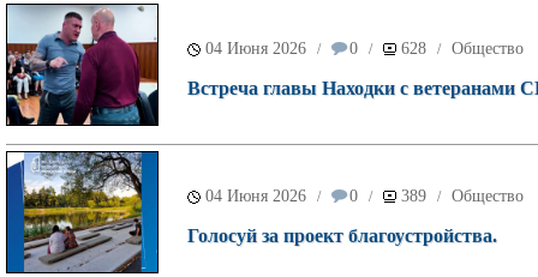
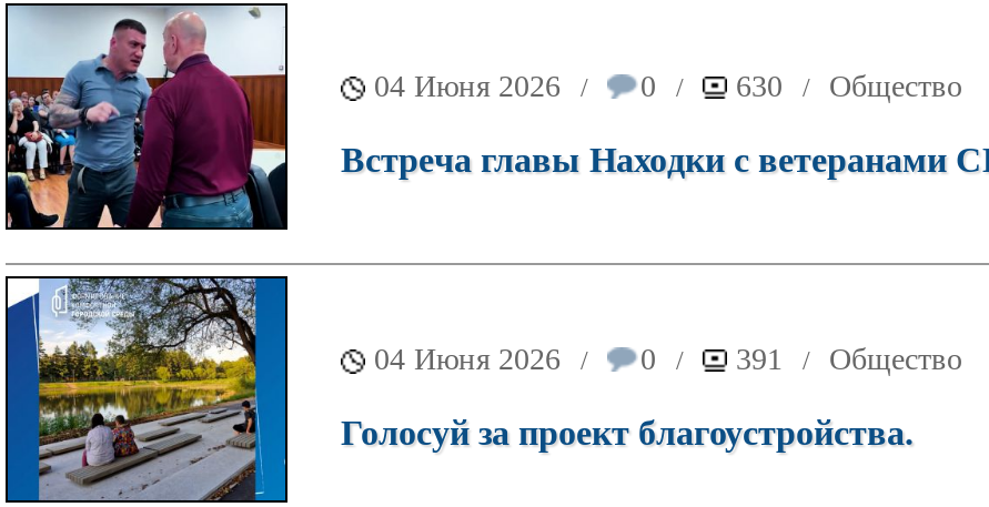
[205,40,524,58] 04 Июня 2026 / 0 / 628 / Общество -> [374,70,962,103] 04 Июня 2026 / 0 / 630 / Общество
[205,187,524,205] 04 Июня 2026 / 0 / 389 / Общество -> [374,343,962,376] 04 Июня 2026 / 0 / 391 / Общество

